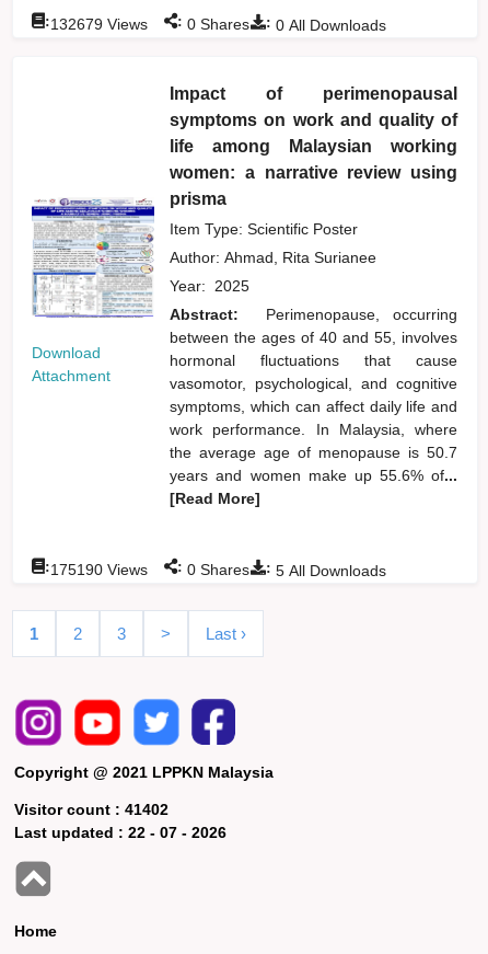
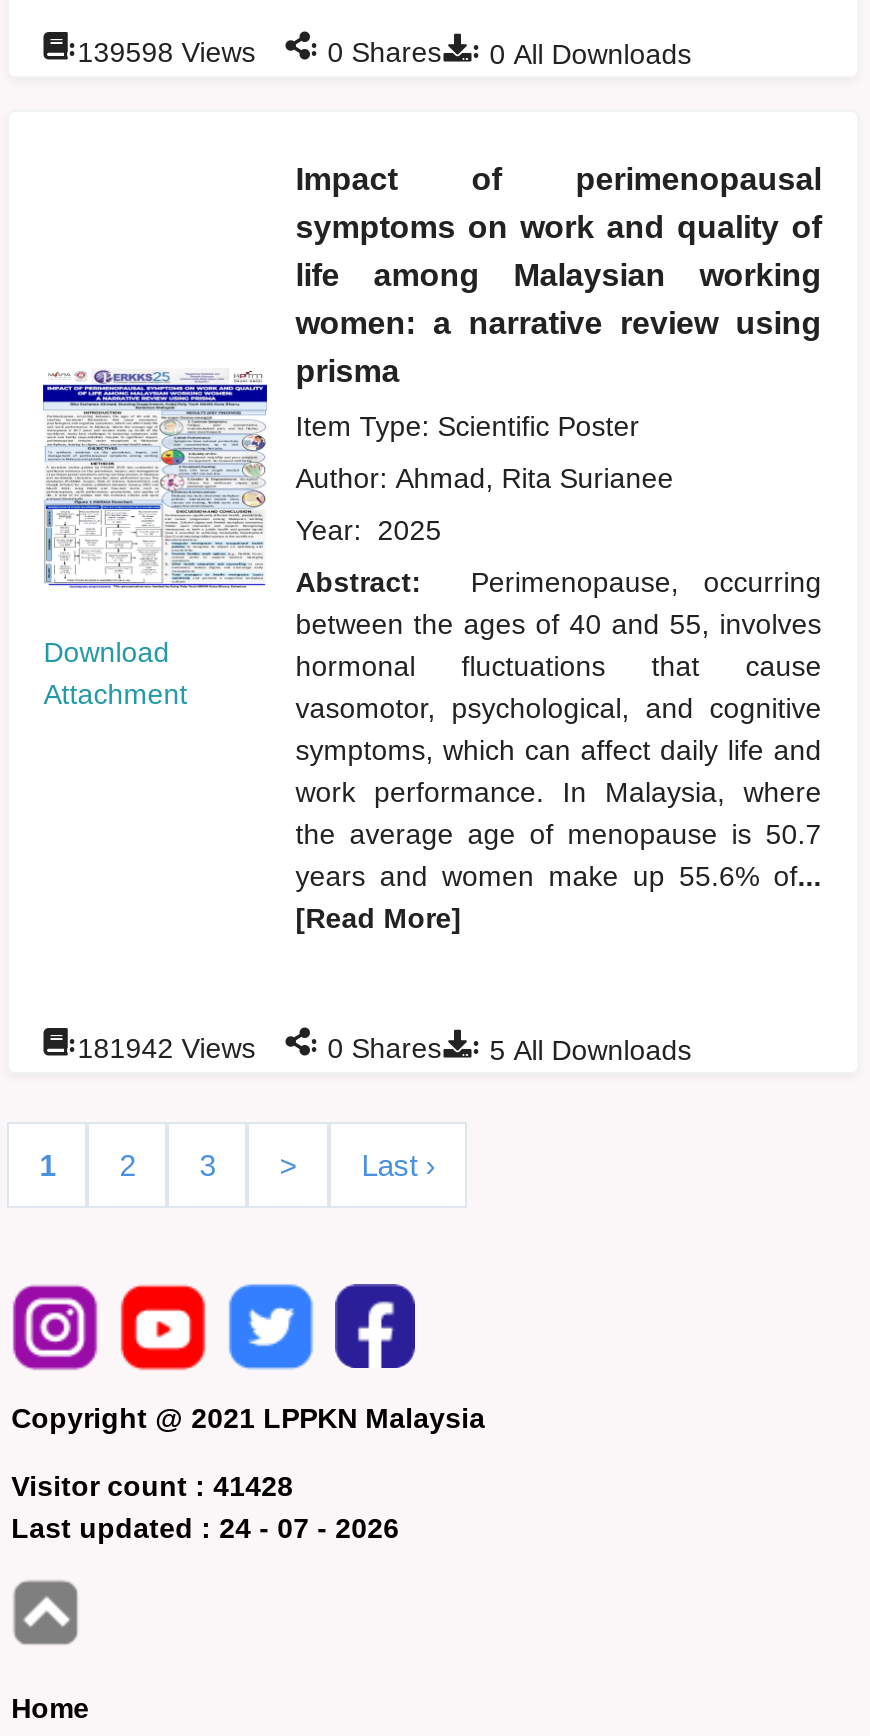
[45,13,386,34] :132679 Views : 0 Shares : 0 All Downloads -> [67,32,691,70] :139598 Views : 0 Shares : 0 All Downloads
[45,558,386,579] :175190 Views : 0 Shares : 5 All Downloads -> [67,1028,691,1066] :181942 Views : 0 Shares : 5 All Downloads
[14,800,169,818] Visitor count : 41402 -> [11,1470,293,1502] Visitor count : 41428
[14,823,227,841] Last updated : 22 - 07 - 2026 -> [11,1512,399,1544] Last updated : 24 - 07 - 2026

